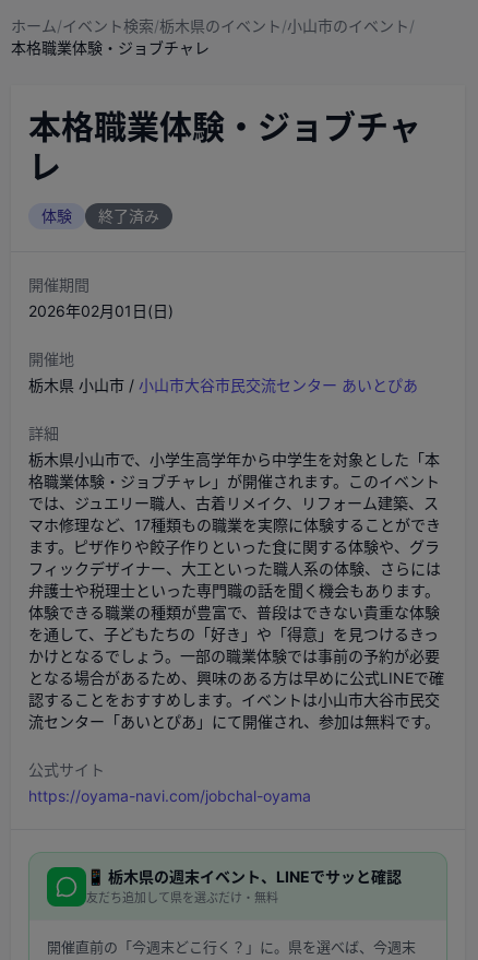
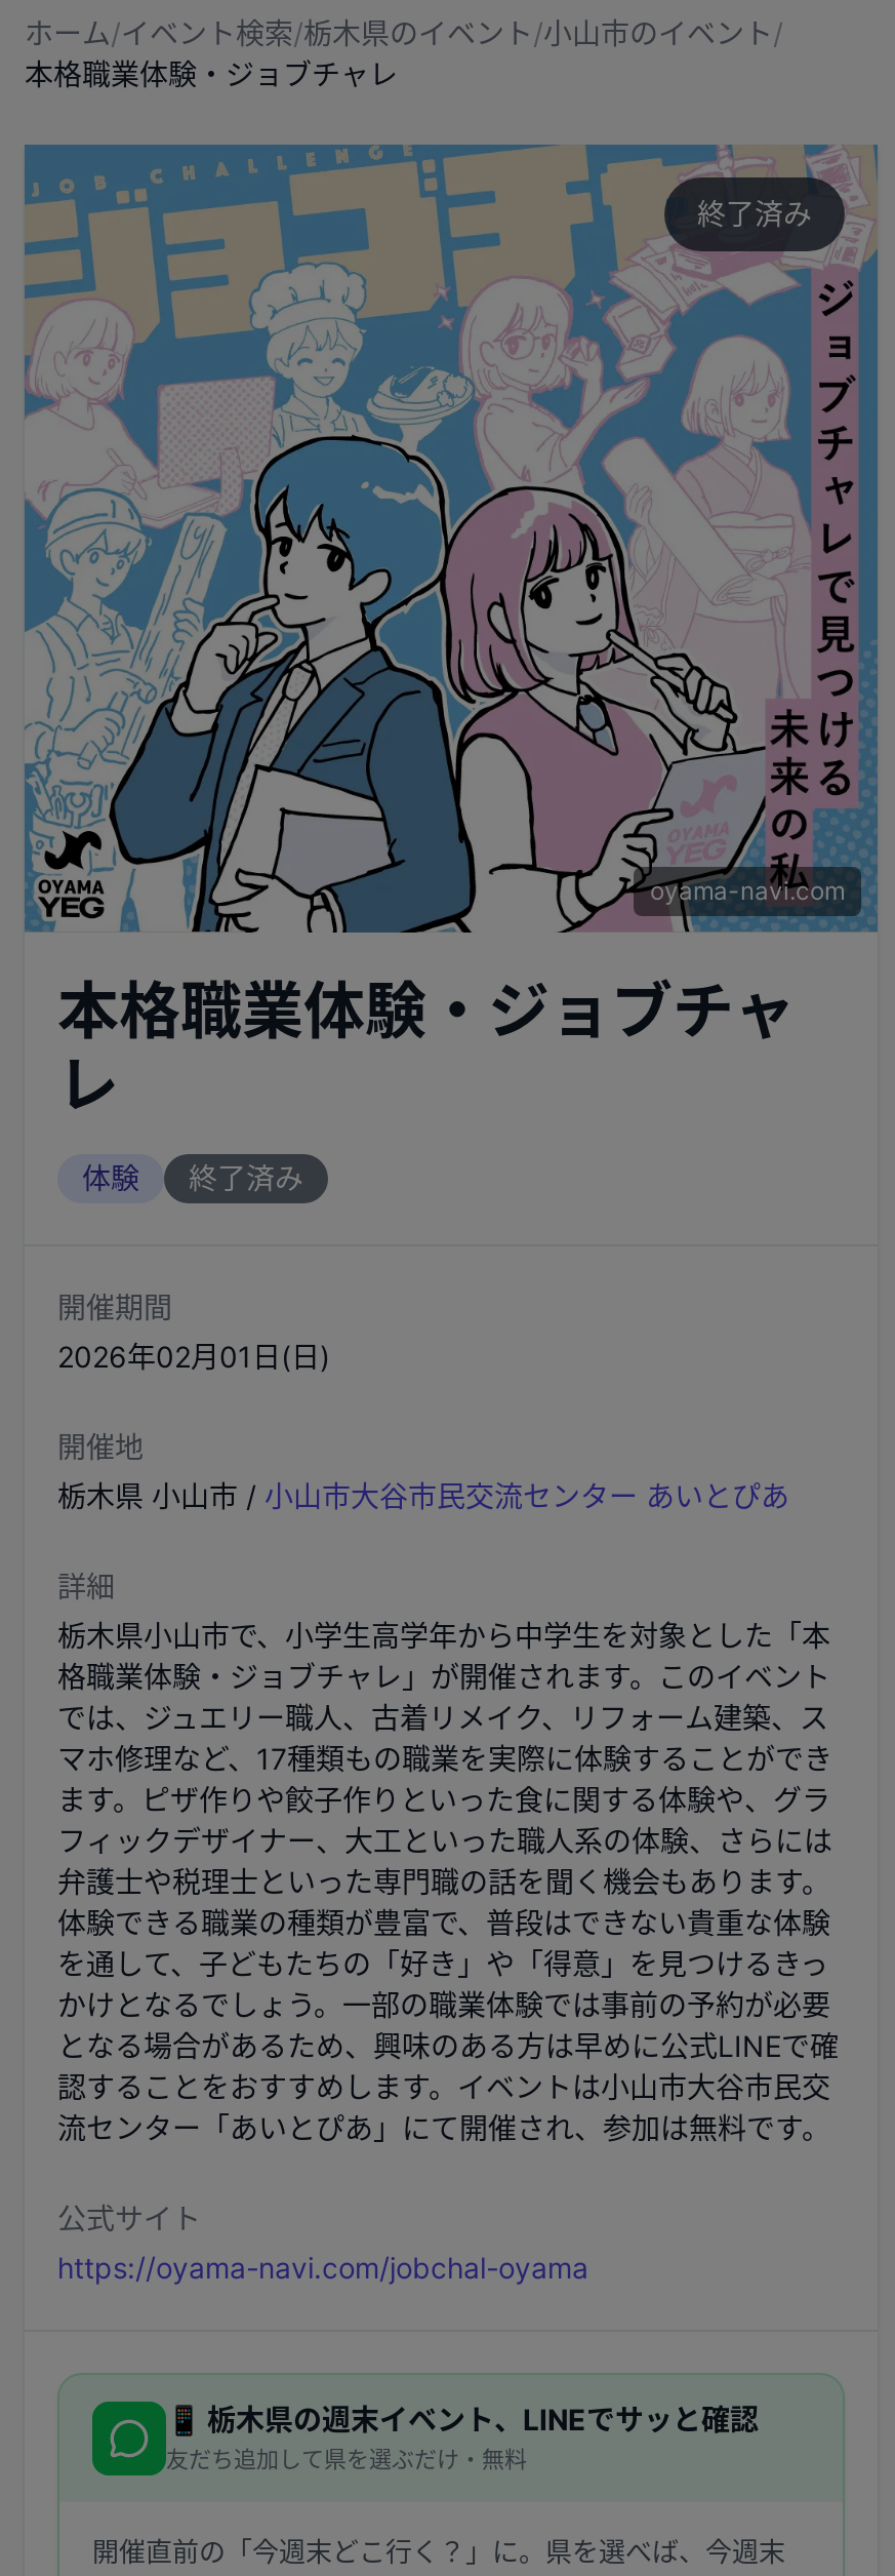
none -> [23,143,880,935] [image] | oyama-navi.com
none -> [697,196,812,231] 終了済み

